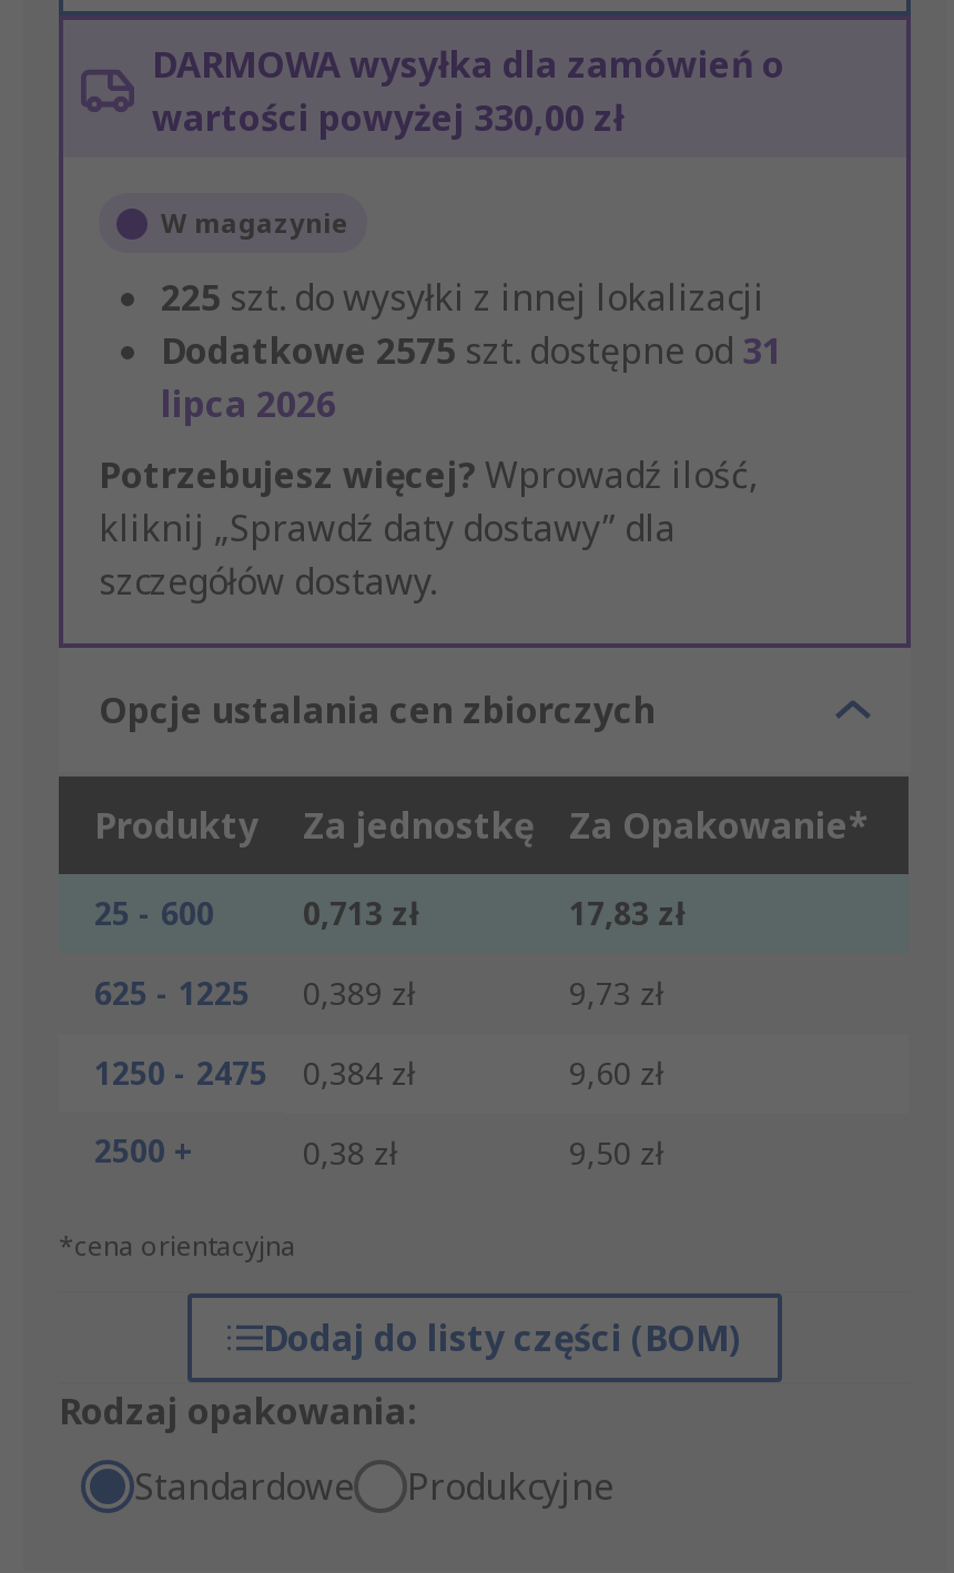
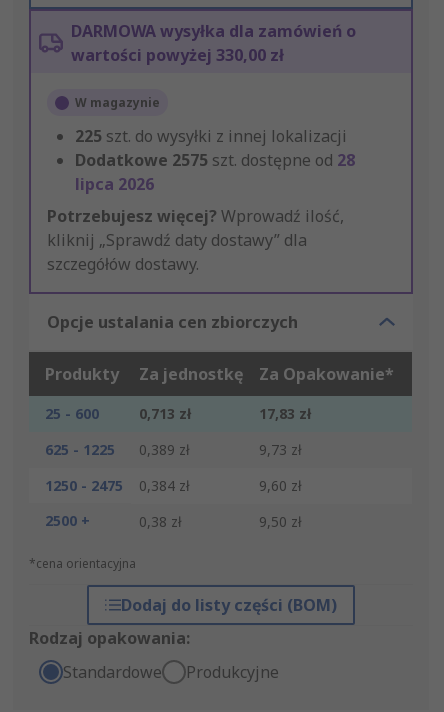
[161,327,782,376] Dodatkowe 2575 szt. dostępne od 31 -> [75,149,355,171] Dodatkowe 2575 szt. dostępne od 28

